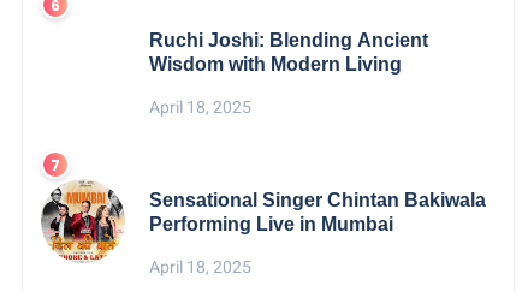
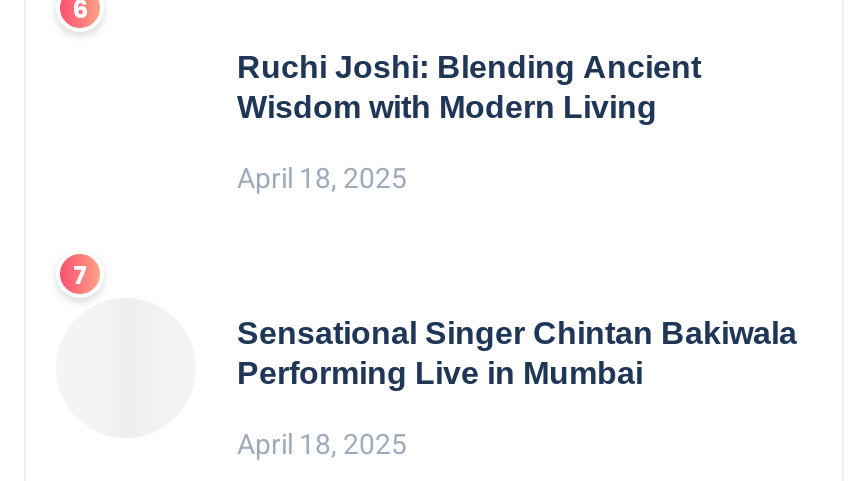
[40,180,125,263] [image] -> none

